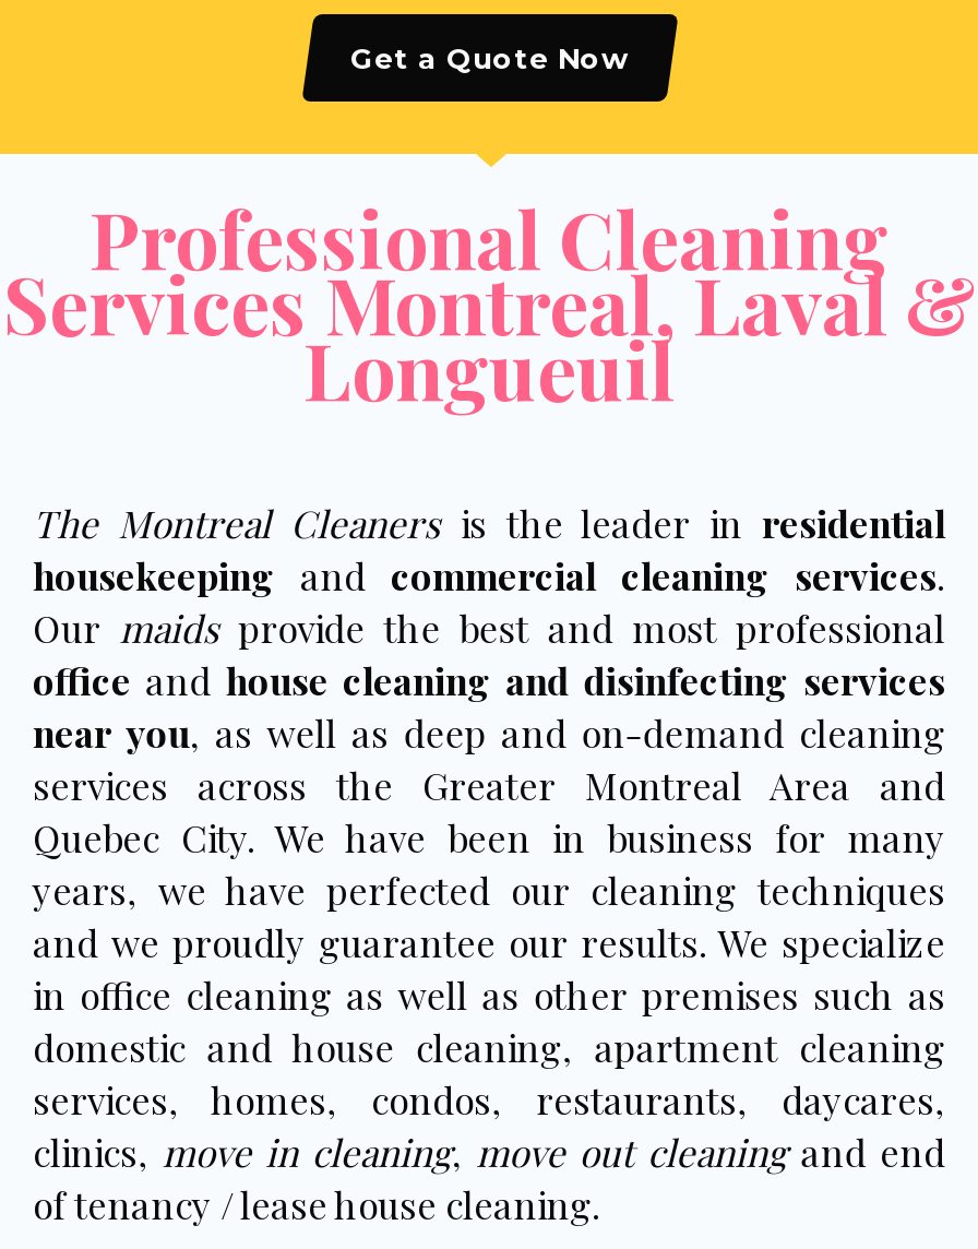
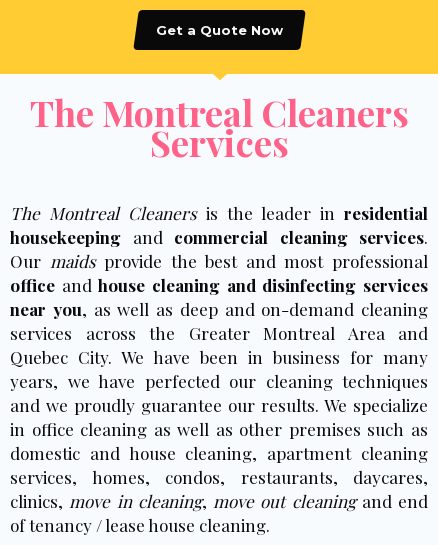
[3,184,975,419] Professional Cleaning | Services Montreal, Laval & | Longueuil -> [29,88,408,166] The Montreal Cleaners | Services

